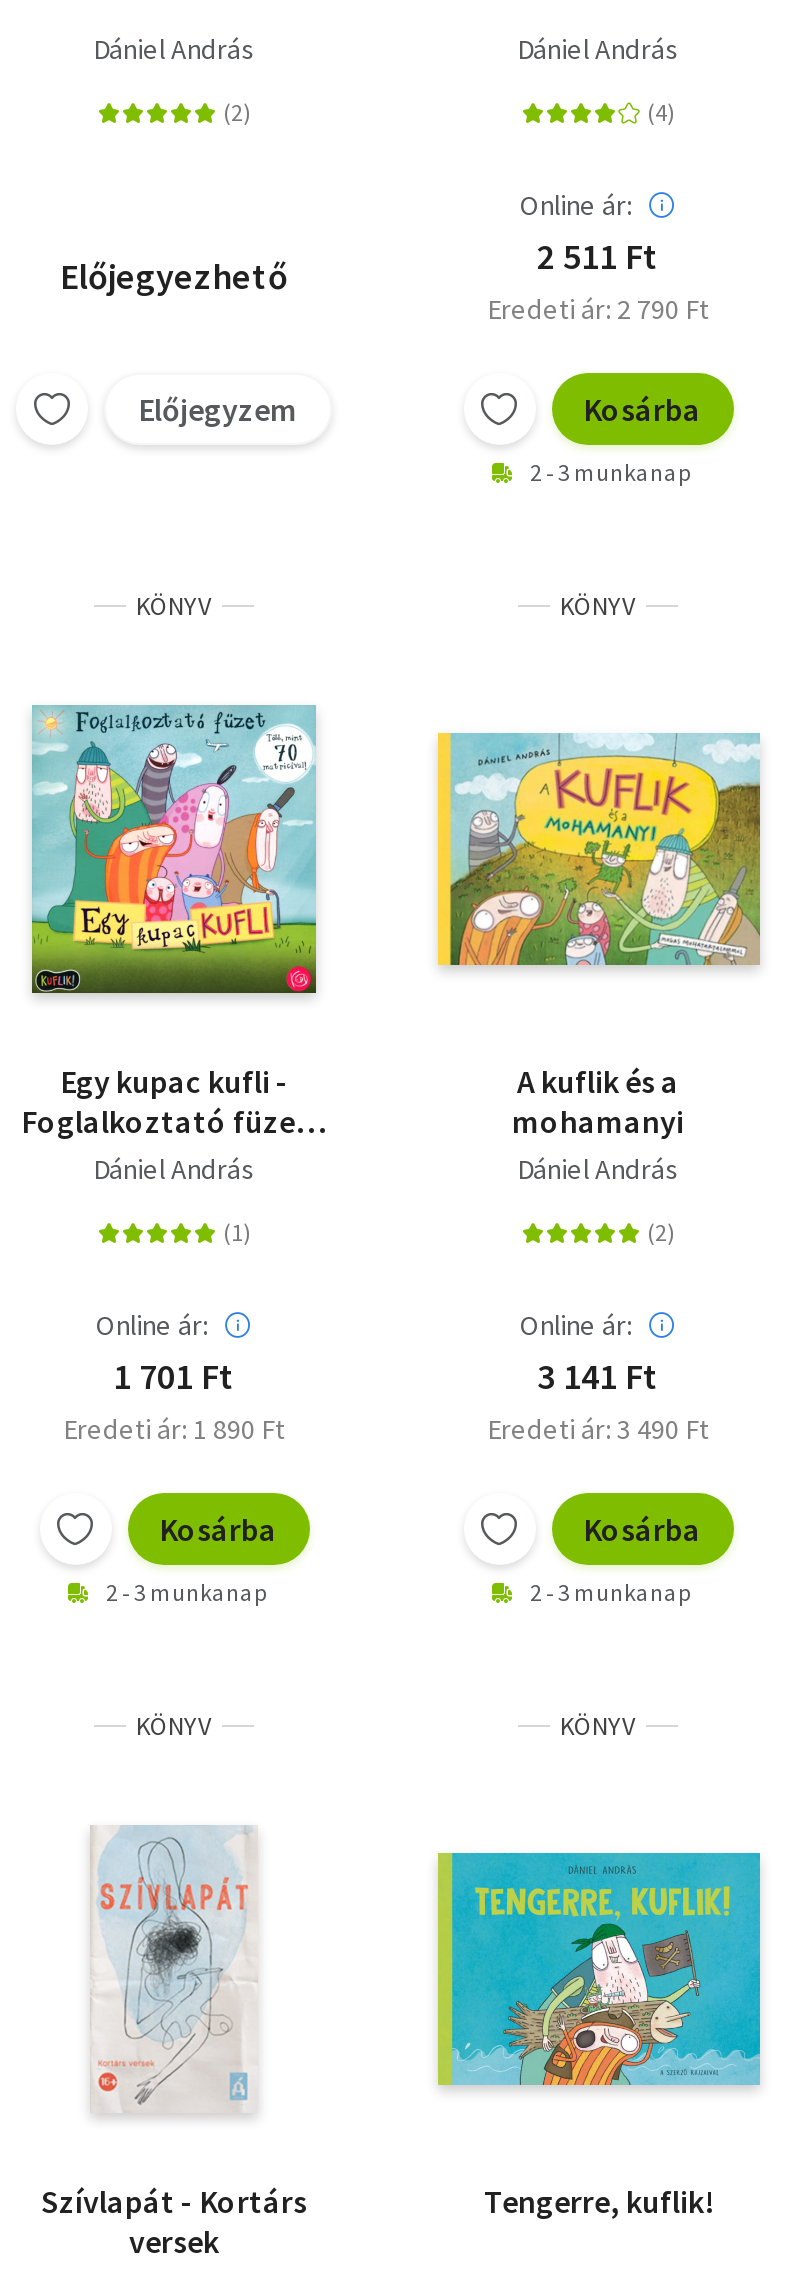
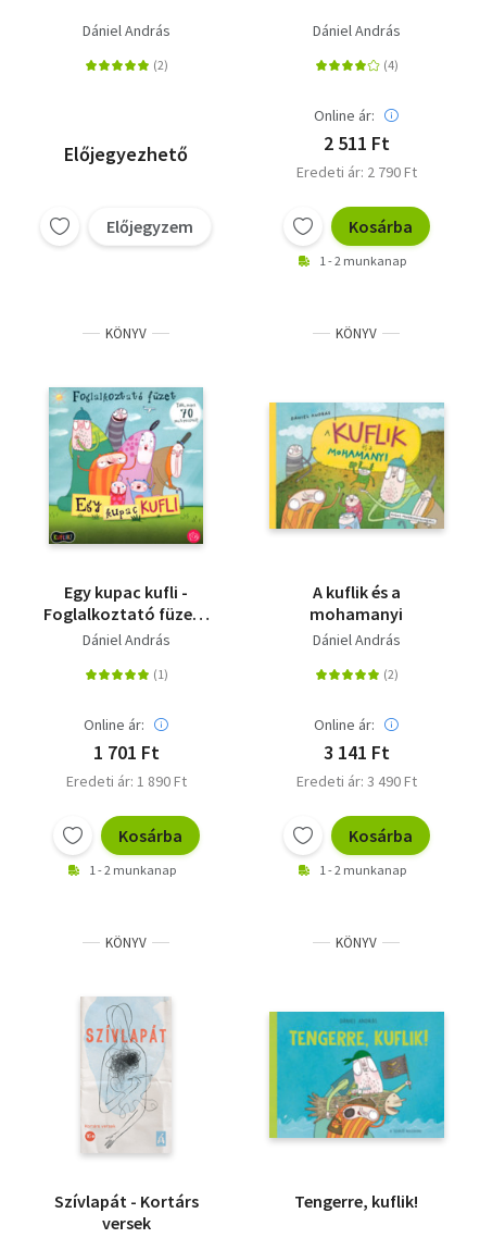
[530,457,690,487] 2 - 3 munkanap -> [319,252,406,269] 1 - 2 munkanap
[106,1577,266,1607] 2 - 3 munkanap -> [89,862,176,878] 1 - 2 munkanap
[530,1577,690,1607] 2 - 3 munkanap -> [319,862,406,878] 1 - 2 munkanap

